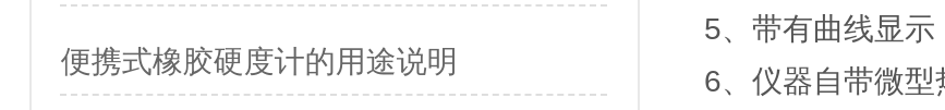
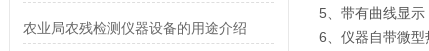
[61,44,458,78] 便携式橡胶硬度计的用途说明 -> [23,20,247,36] 农业局农残检测仪器设备的用途介绍

